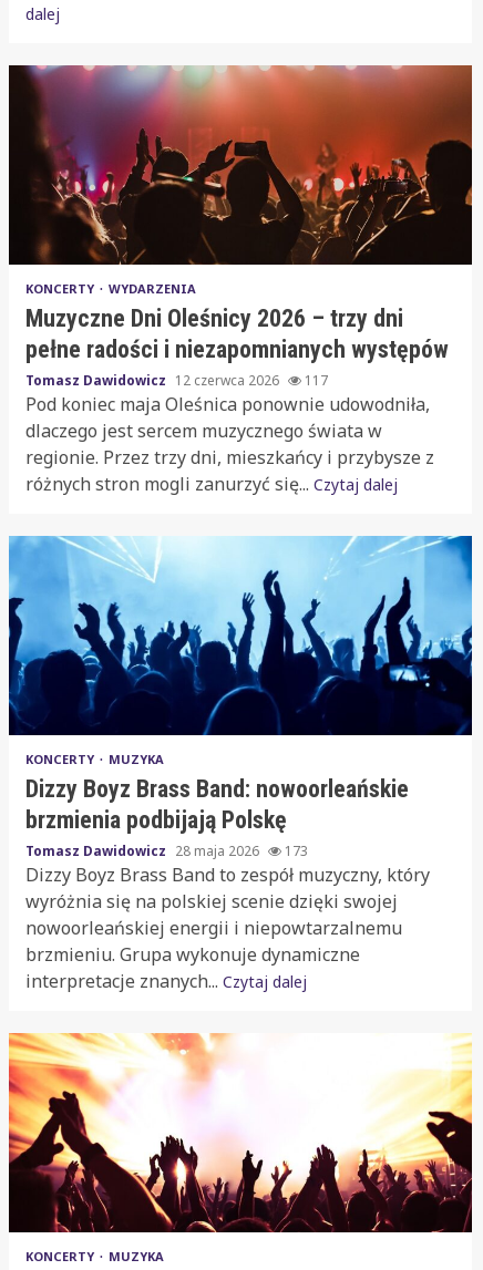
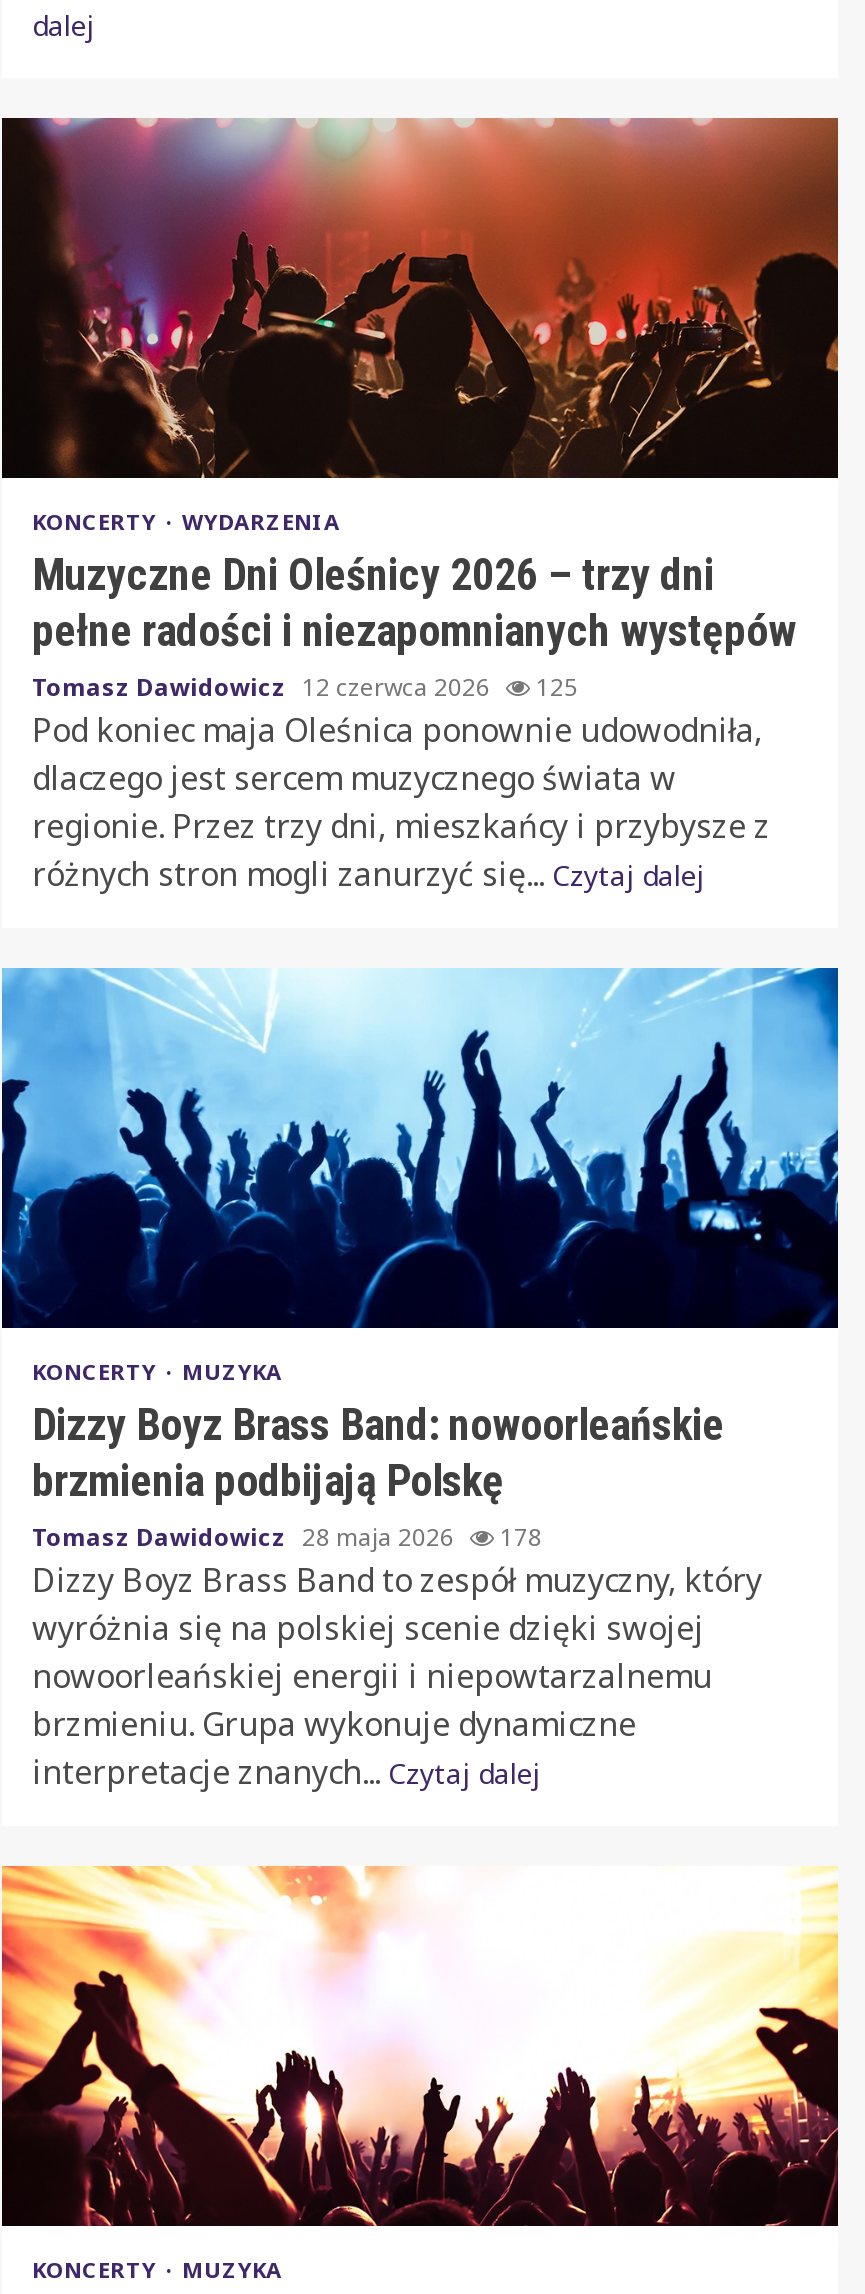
[25,371,328,390] Tomasz Dawidowicz 12 czerwca 2026 117 -> [32,670,578,704] Tomasz Dawidowicz 12 czerwca 2026 125
[25,841,308,860] Tomasz Dawidowicz 28 maja 2026 173 -> [32,1520,542,1554] Tomasz Dawidowicz 28 maja 2026 178

